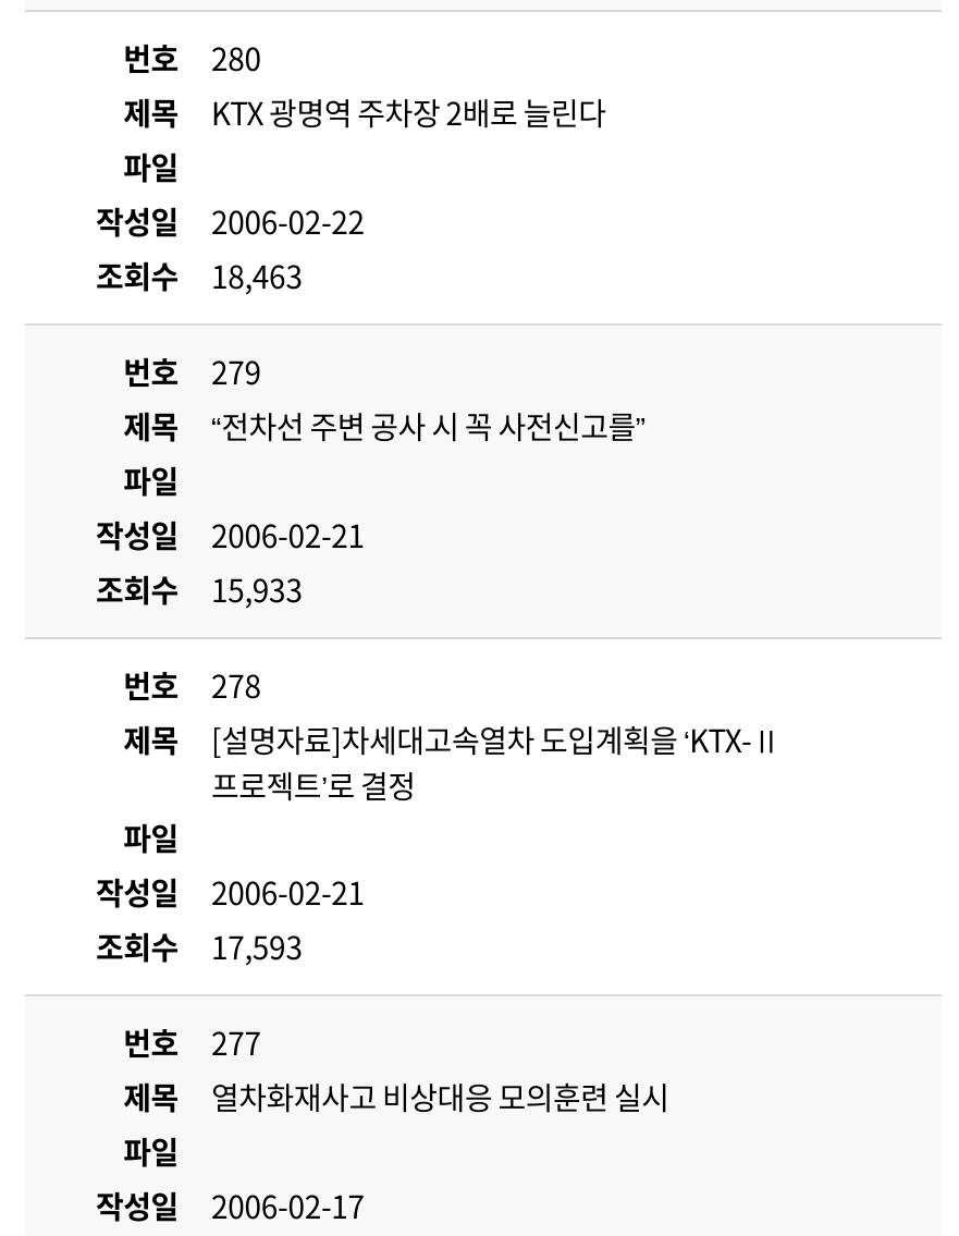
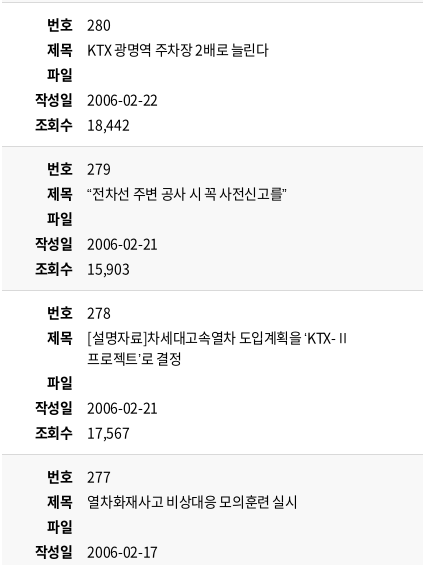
[96,254,302,297] 조회수 18,463 -> [34,114,129,134] 조회수 18,442
[96,567,302,611] 조회수 15,933 -> [34,258,129,278] 조회수 15,903
[96,925,302,968] 조회수 17,593 -> [34,422,129,442] 조회수 17,567

